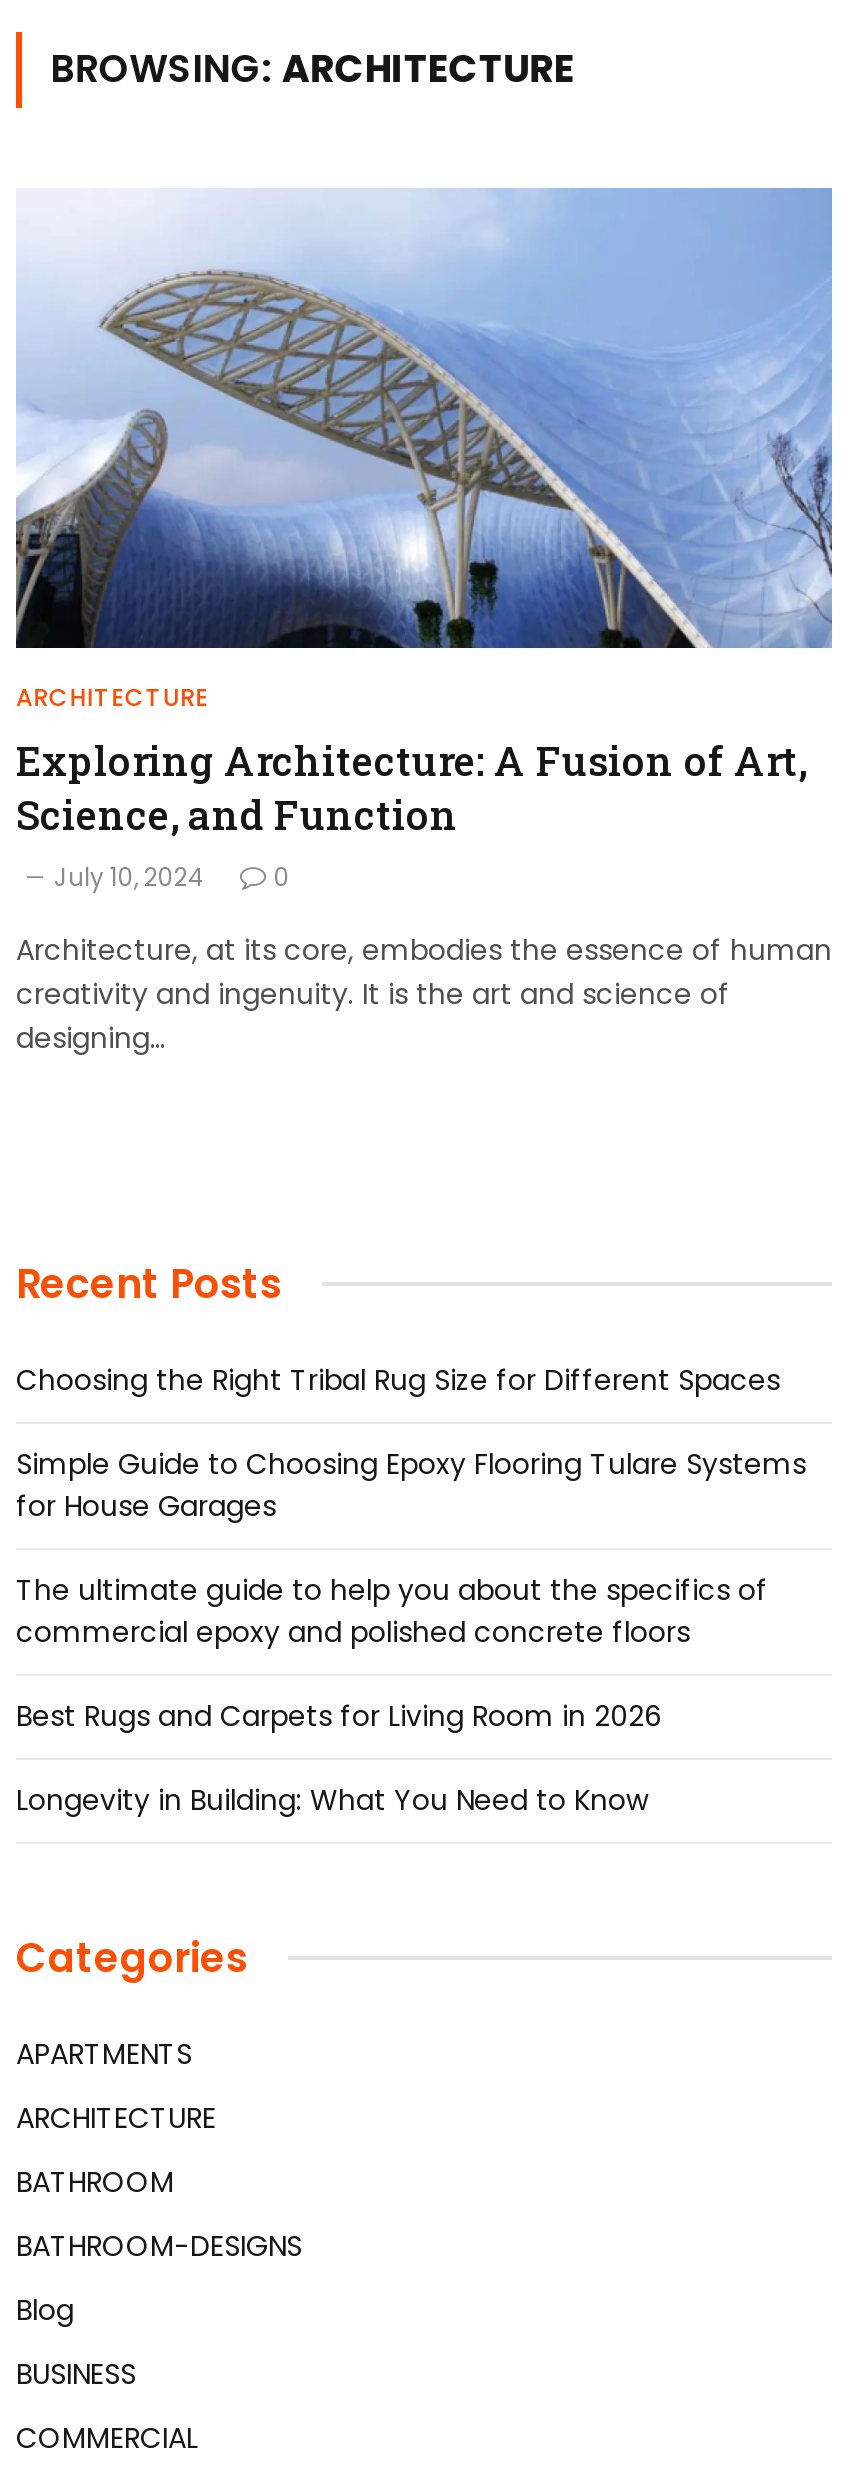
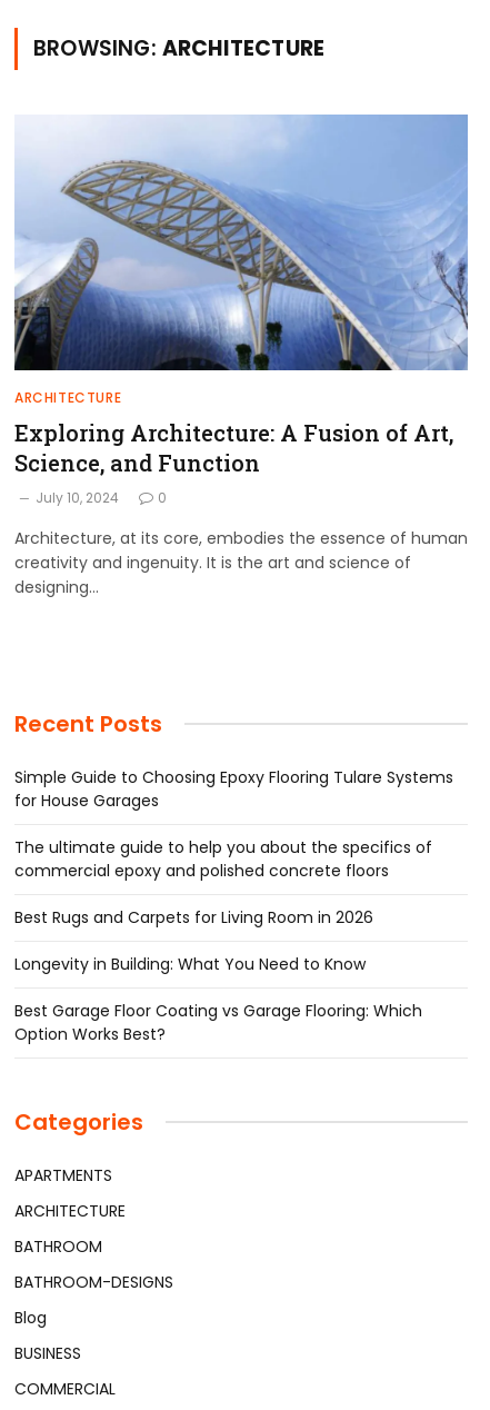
[16,1359,780,1399] Choosing the Right Tribal Rug Size for Different Spaces -> none
moved [16,1443,806,1819] -> [14,766,453,975]: Simple Guide to Choosing Epoxy Flooring Tulare Systems | for House Garages | The ultimate guide to help you about the specifics of | commercial epoxy and polished concrete floors | Best Rugs and Carpets for Living Room in 2026 | Longevity in Building: What You Need to Know
none -> [14,999,422,1045] Best Garage Floor Coating vs Garage Flooring: Which | Option Works Best?

